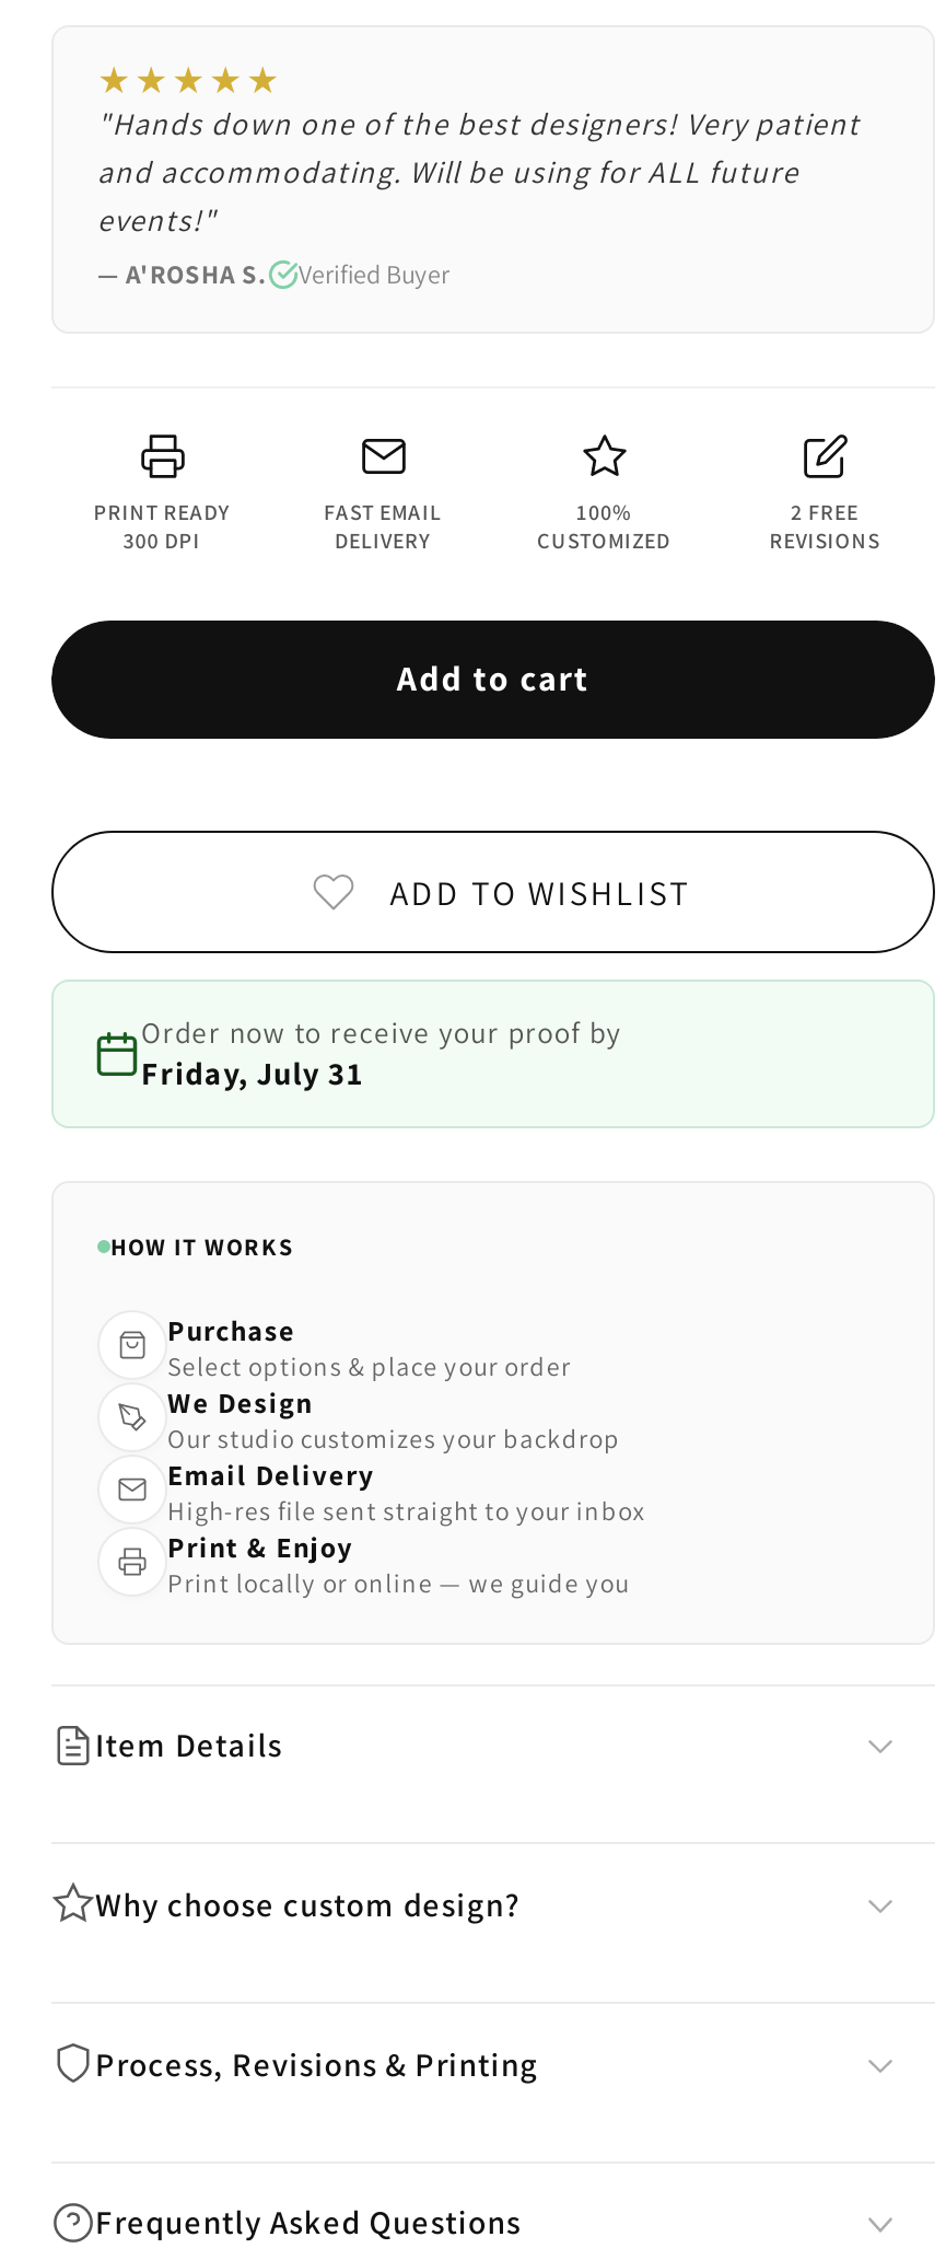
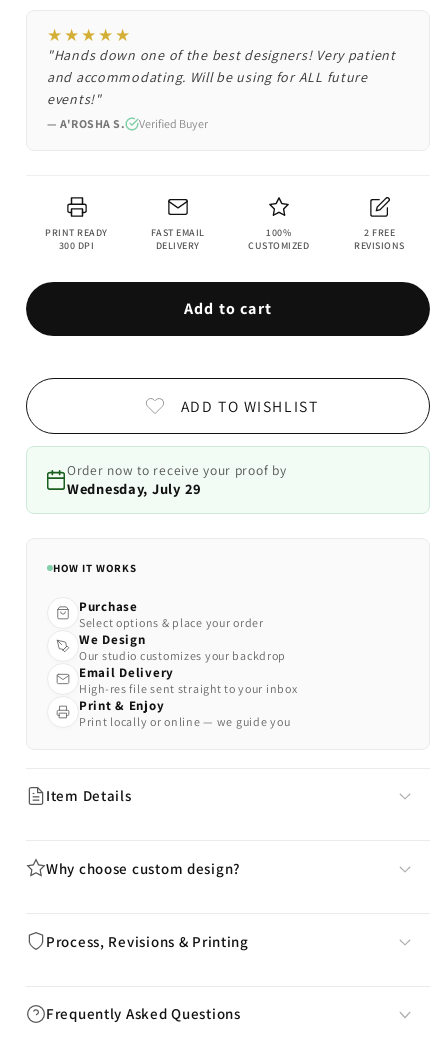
[141,1051,364,1092] Friday, July 31 -> [67,479,202,498] Wednesday, July 29

